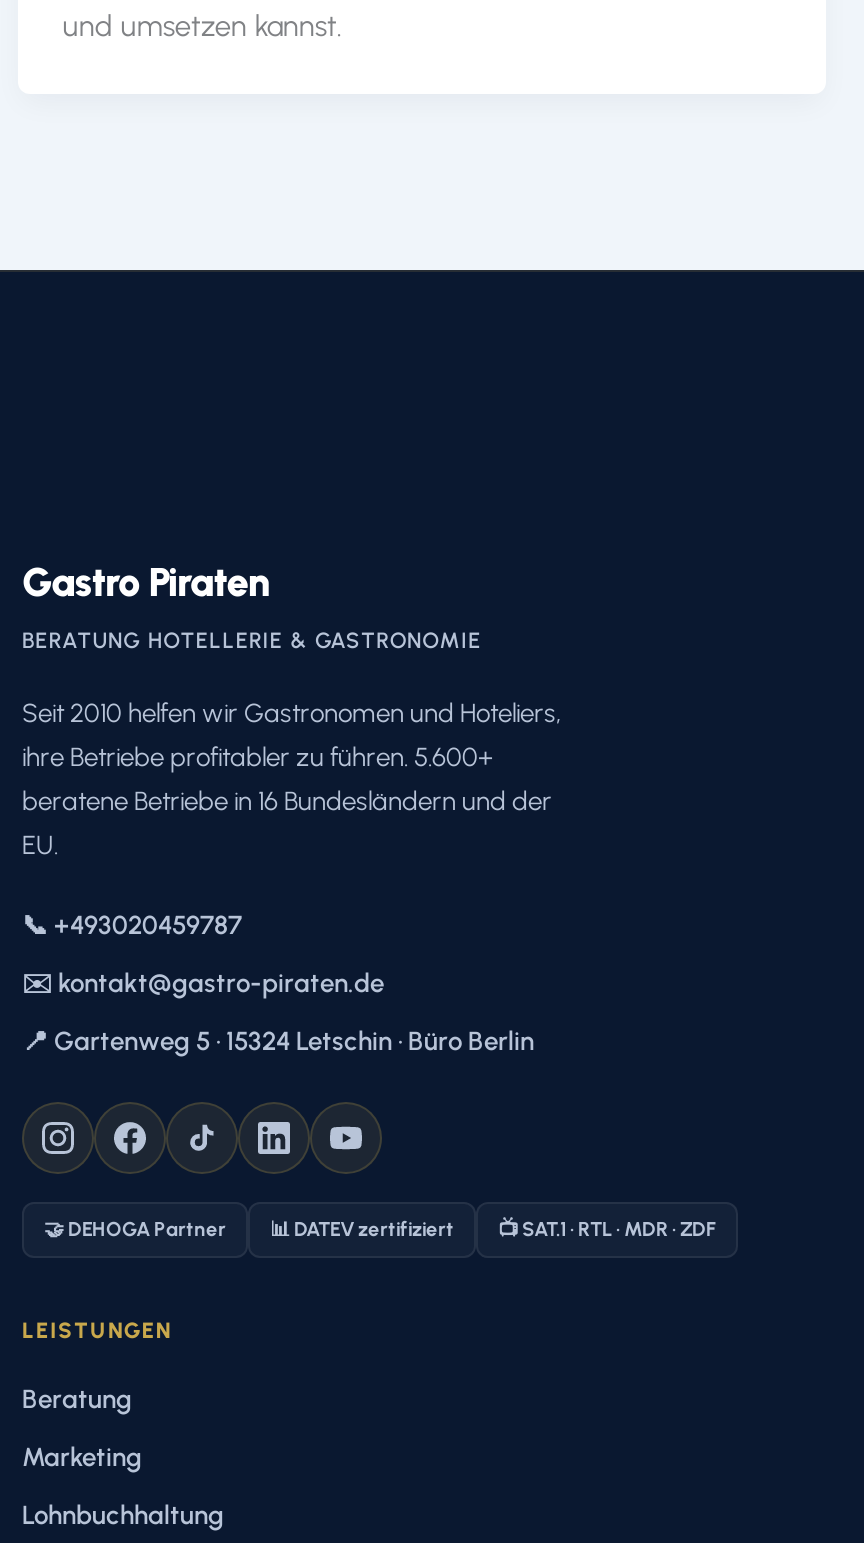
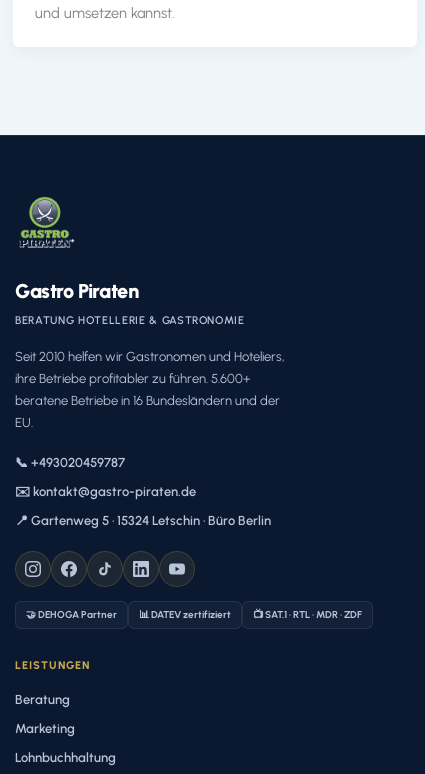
none -> [19,196,75,249] [image]

